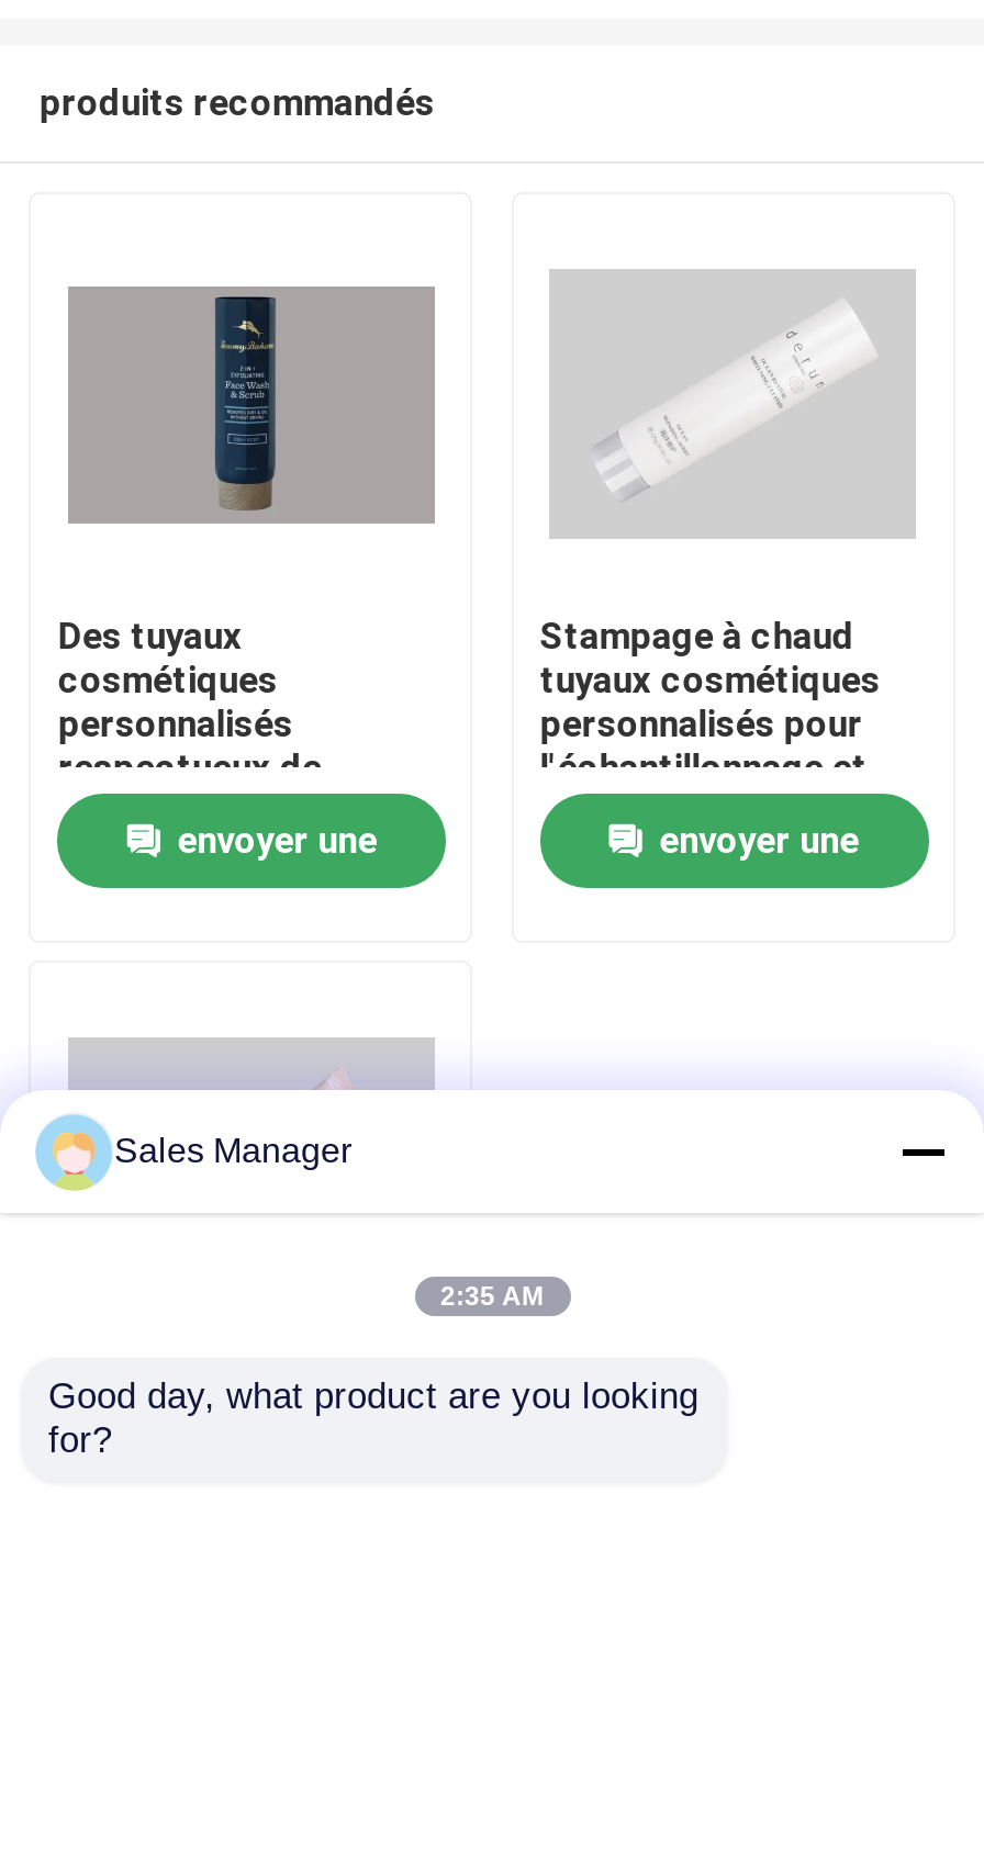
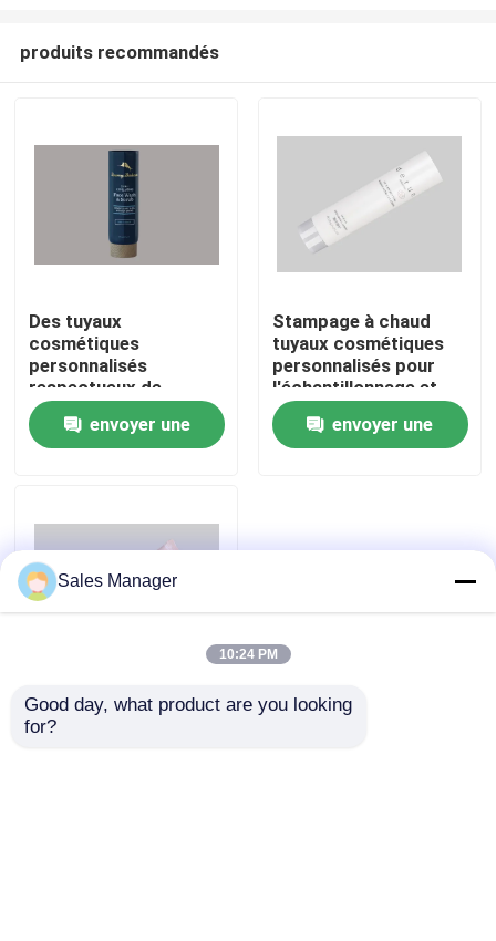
[440,1281,544,1312] 2:35 AM -> [219,647,277,662] 10:24 PM

